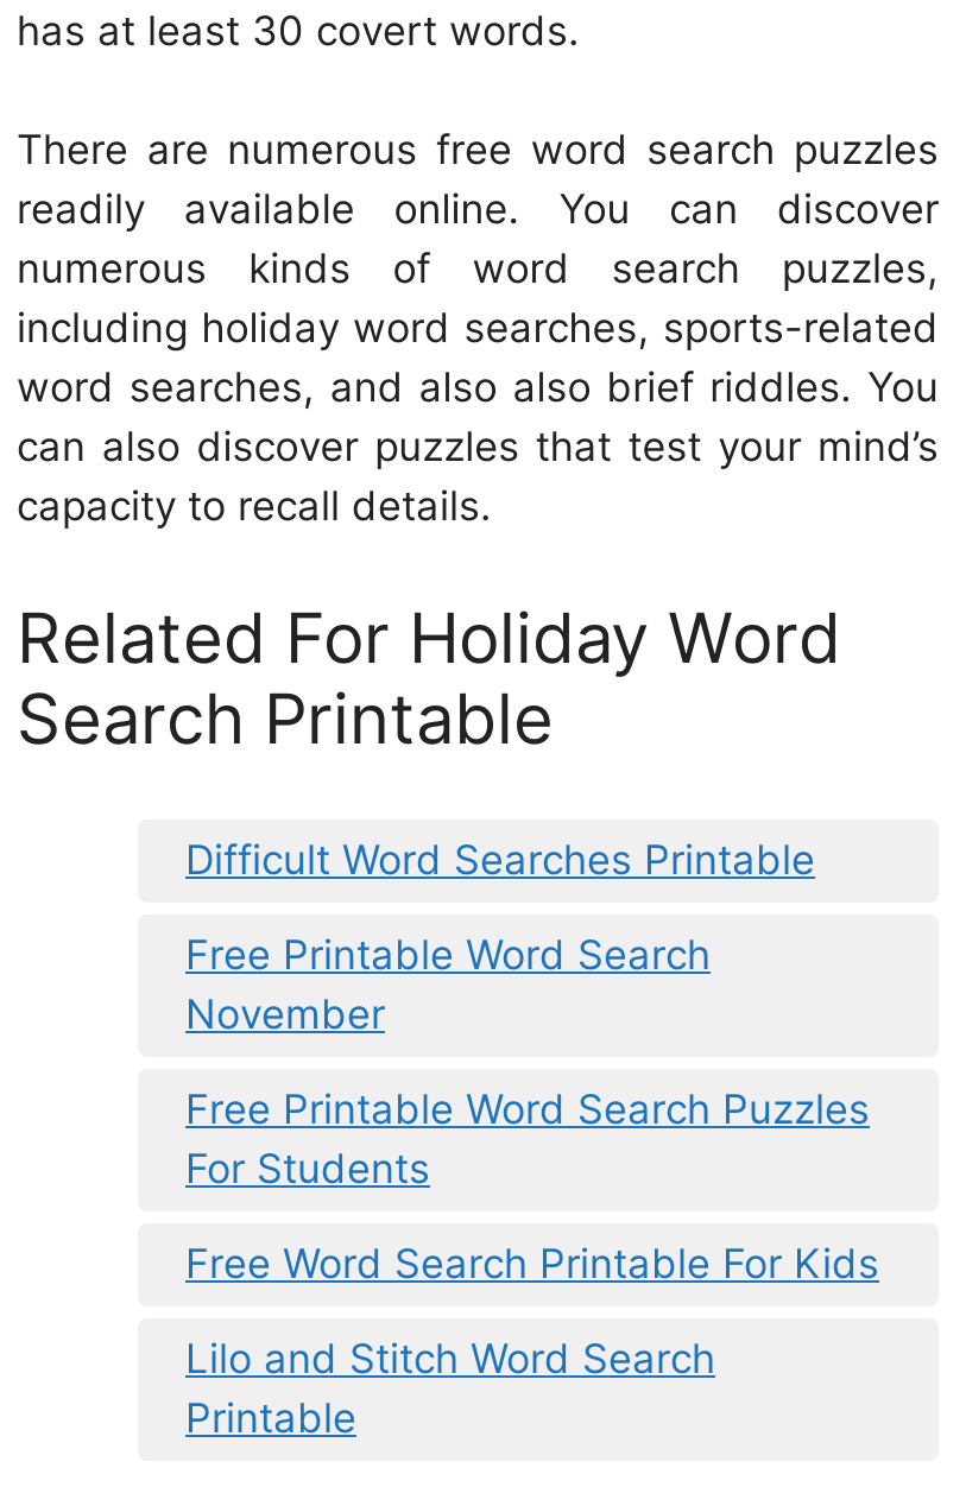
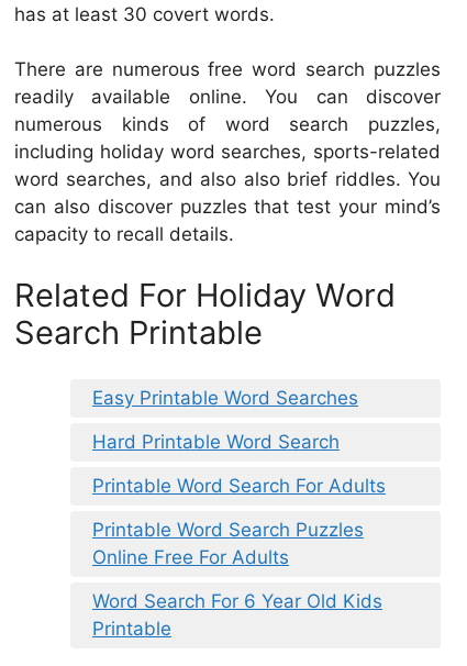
[185,837,815,884] Difficult Word Searches Printable -> [92,387,358,409] Easy Printable Word Searches
[185,932,711,1039] Free Printable Word Search | November -> [92,431,340,453] Hard Printable Word Search
[185,1086,870,1193] Free Printable Word Search Puzzles | For Students -> [92,475,386,497] Printable Word Search For Adults
[185,1240,879,1288] Free Word Search Printable For Kids -> [92,519,364,568] Printable Word Search Puzzles | Online Free For Adults
[185,1335,715,1383] Lilo and Stitch Word Search -> [92,590,382,612] Word Search For 6 Year Old Kids

